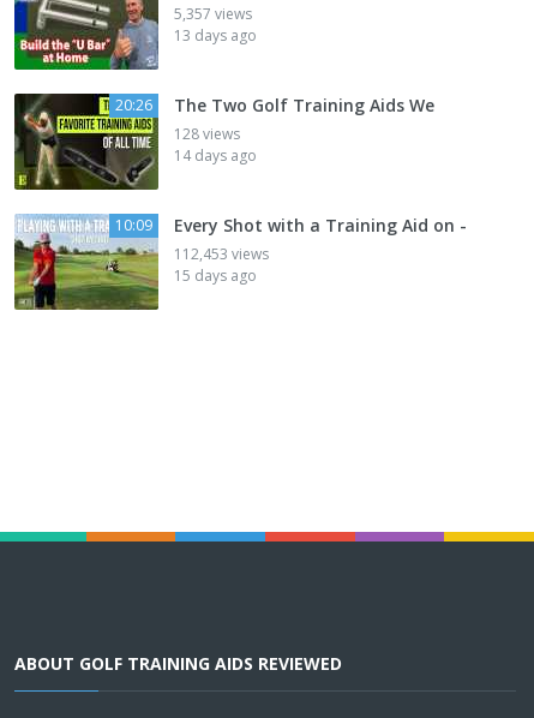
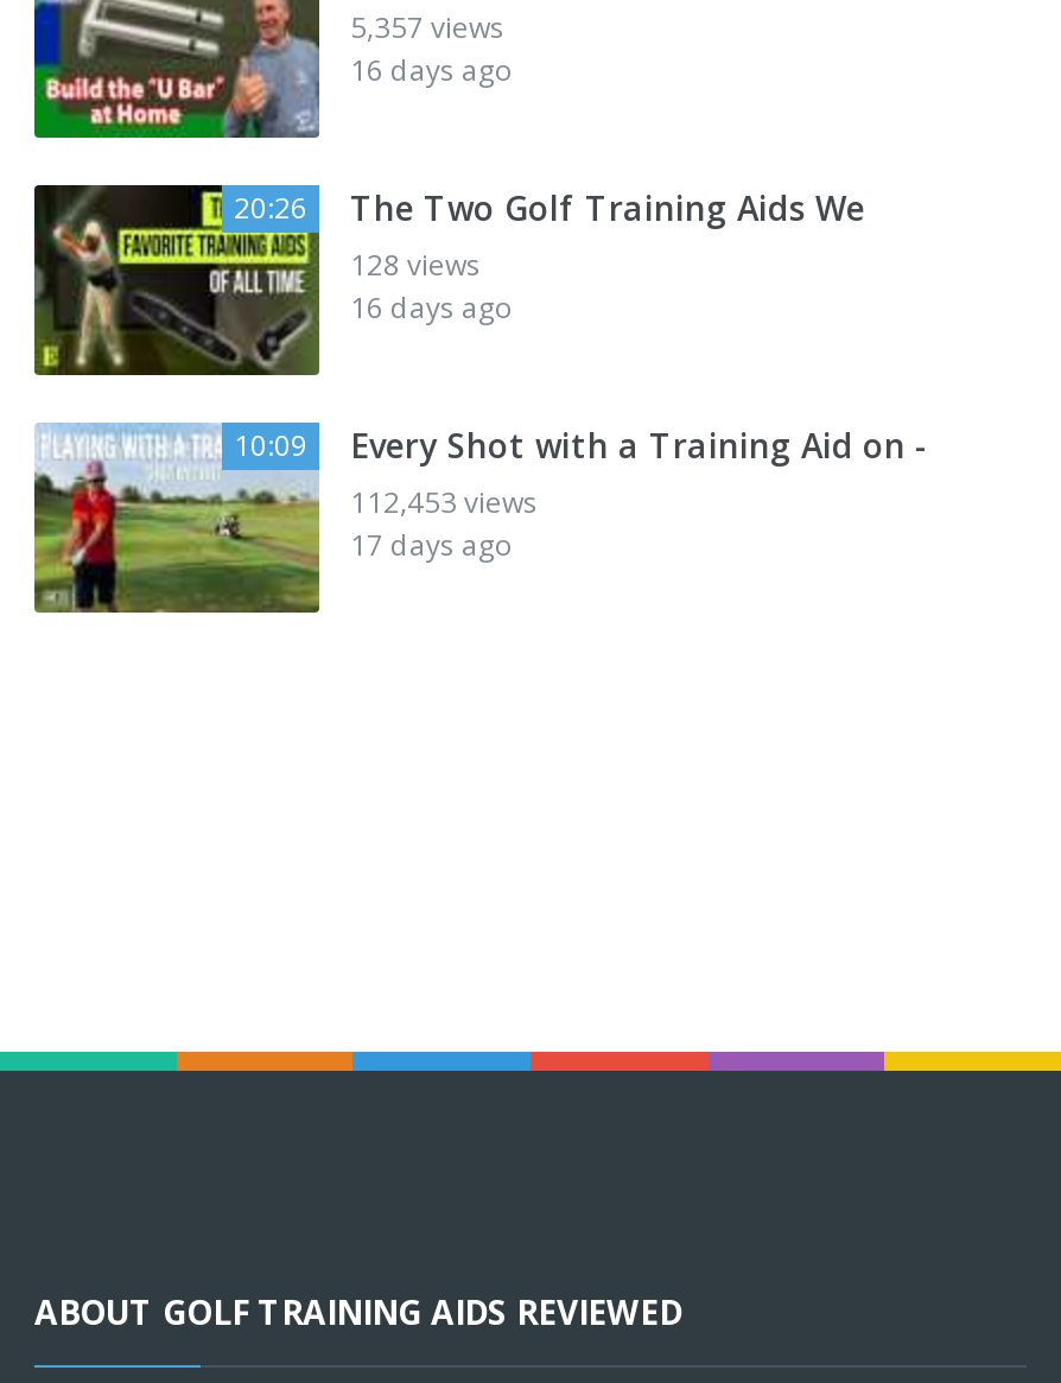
[174,25,257,46] 13 days ago -> [350,50,514,90] 16 days ago
[174,145,257,166] 14 days ago -> [350,288,514,328] 16 days ago
[174,265,257,286] 15 days ago -> [350,525,514,565] 17 days ago

